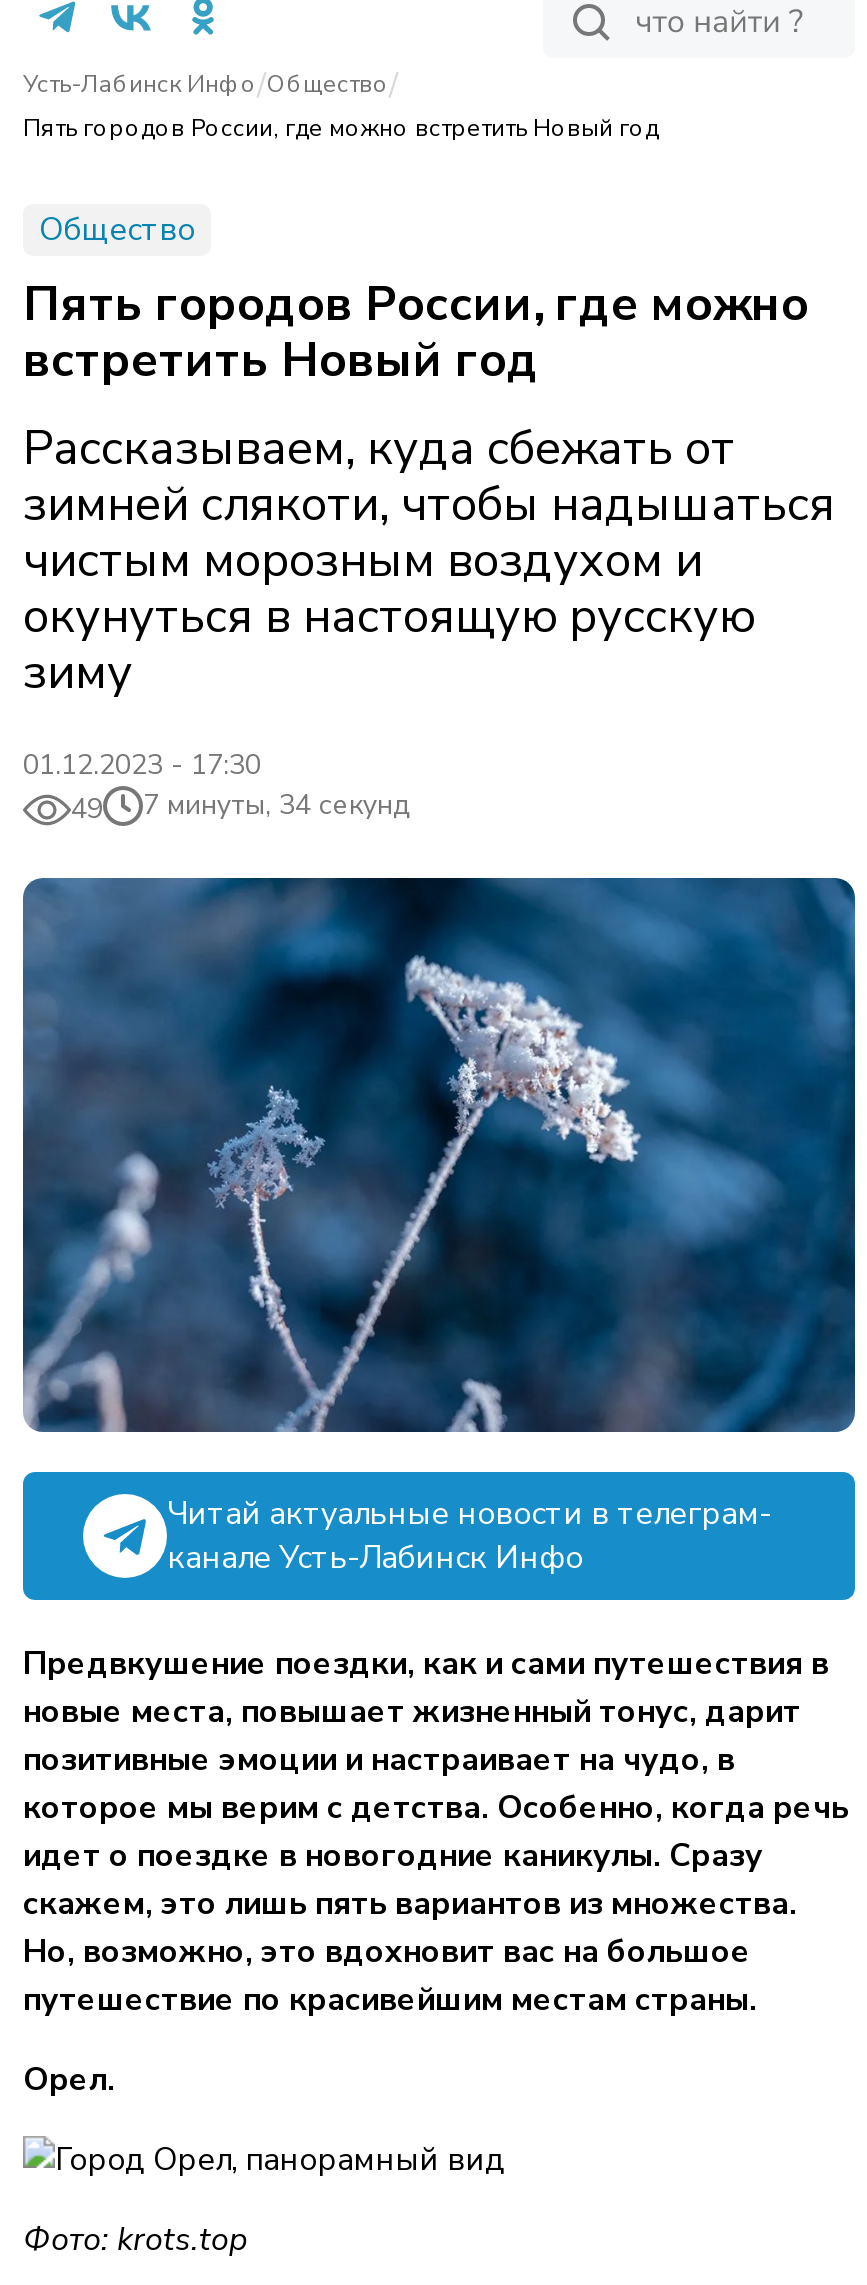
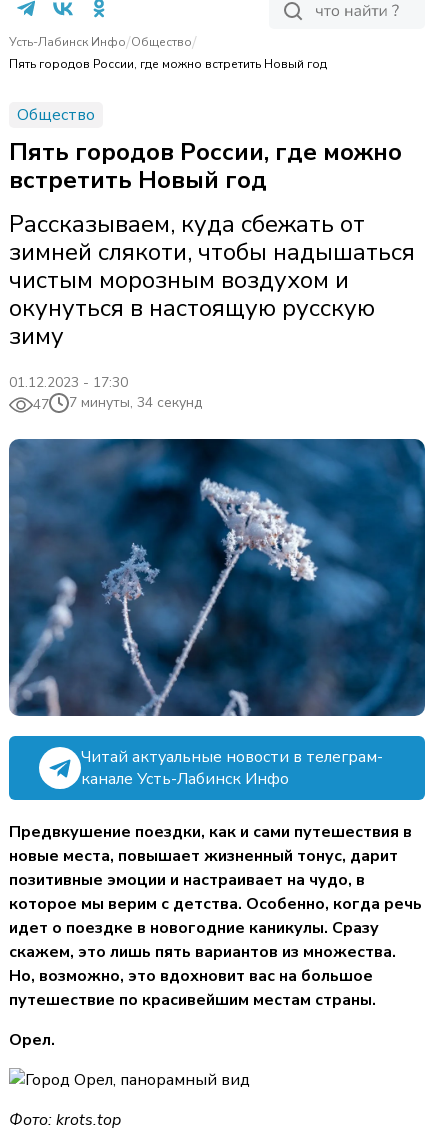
[71,786,409,828] 49 7 минуты, 34 секунд -> [33,393,202,414] 47 7 минуты, 34 секунд

